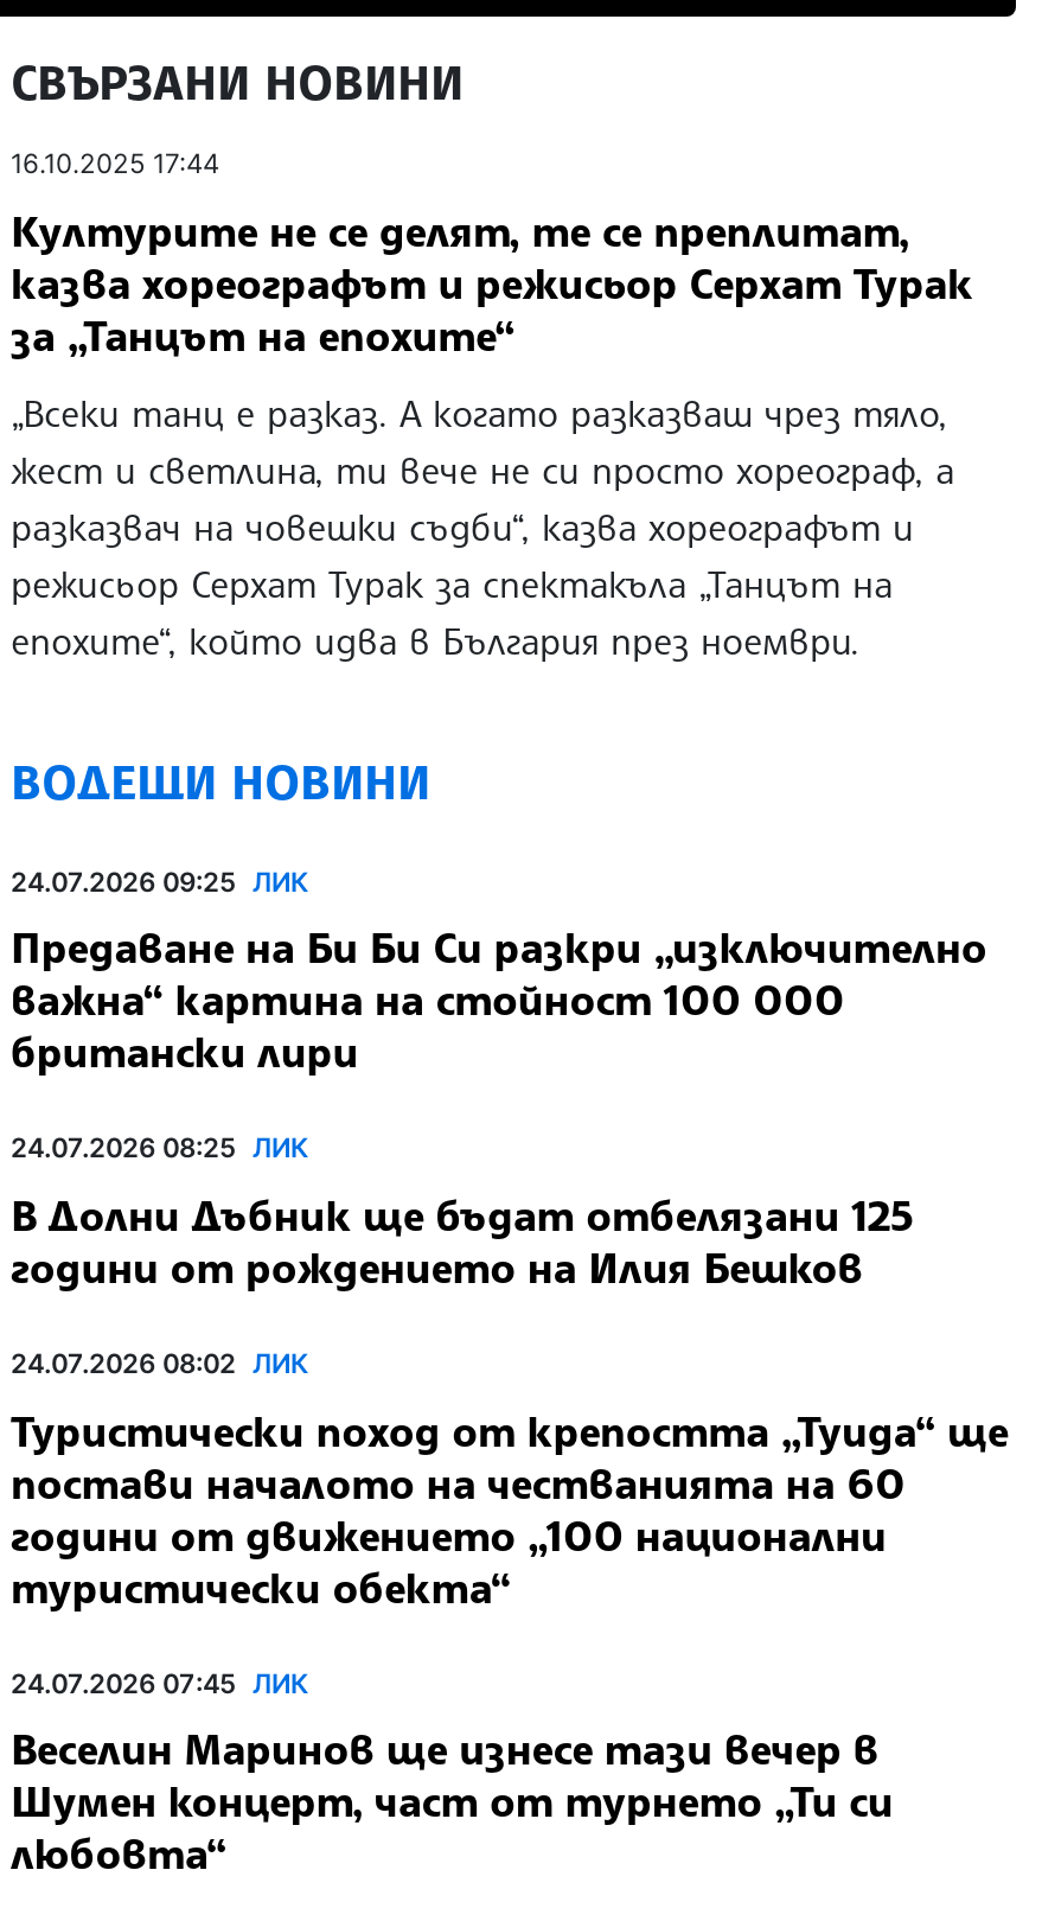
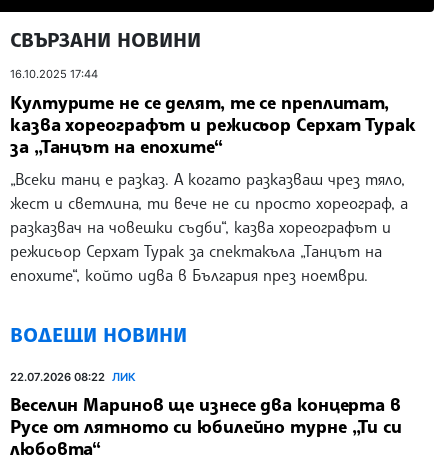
[11,865,1008,1827] 24.07.2026 09:25 ЛИК | Предаване на Би Би Си разкри „изключително | важна“ картина на стойност 100 000 | британски лири | 24.07.2026 08:25 ЛИК | В Долни Дъбник ще бъдат отбелязани 125 | години от рождението на Илия Бешков | 24.07.2026 08:02 ЛИК | Туристически поход от крепостта „Туида“ ще | постави началото на честванията на 60 | години от движението „100 национални | туристически обекта“ | 24.07.2026 07:45 ЛИК | Веселин Маринов ще изнесе тази вечер в | Шумен концерт, част от турнето „Ти си -> [10,370,402,437] 22.07.2026 08:22 ЛИК | Веселин Маринов ще изнесе два концерта в | Русе от лятното си юбилейно турне „Ти си

